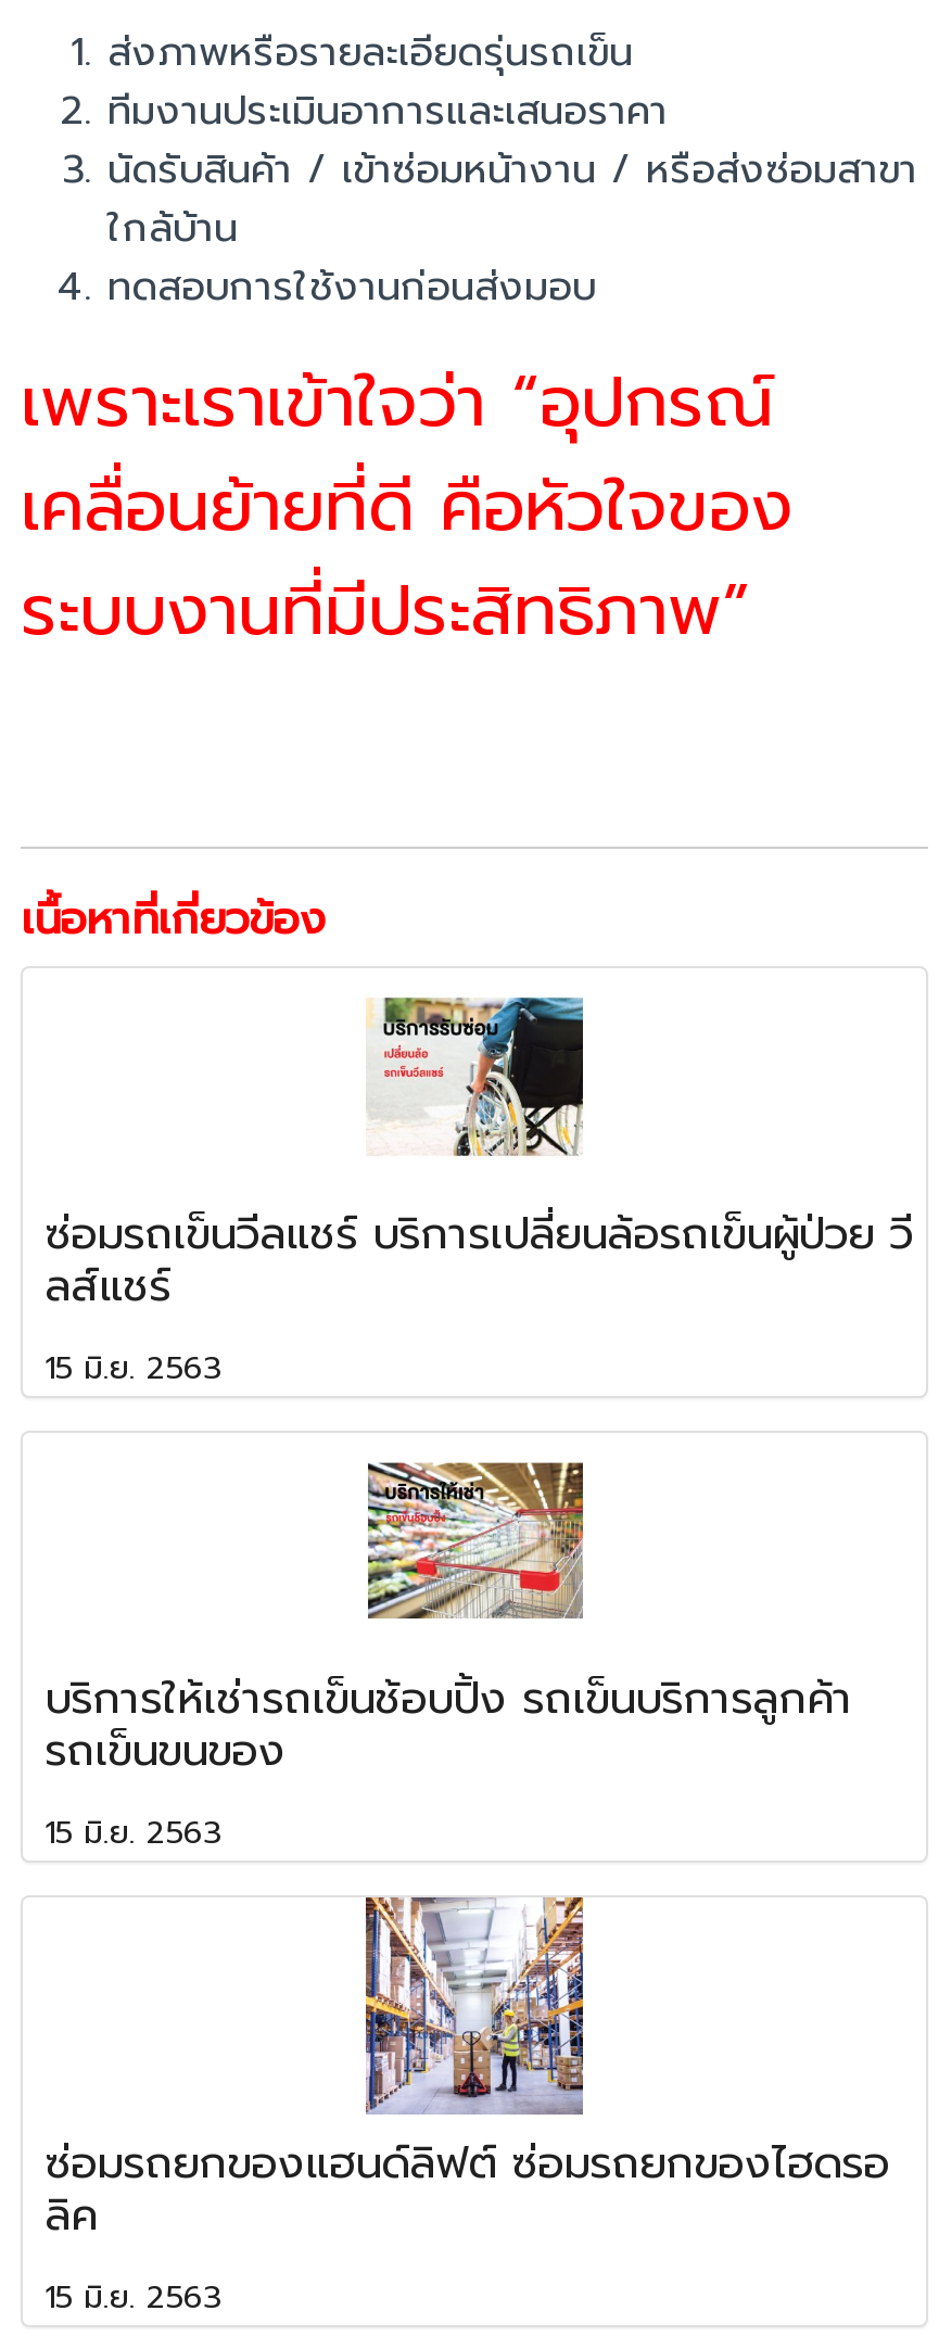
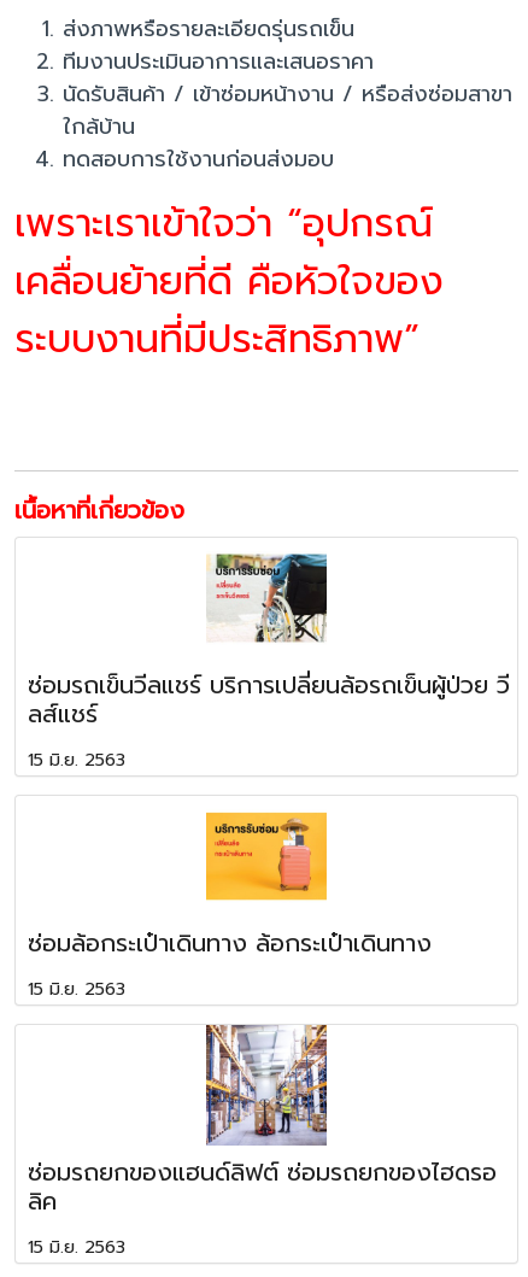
[45,1461,852,1783] [image] | บริการให้เช่ารถเข็นช้อบปิ้ง รถเข็นบริการลูกค้า | รถเข็นขนของ -> [28,812,432,961] [image] | ซ่อมล้อกระเป๋าเดินทาง ล้อกระเป๋าเดินทาง

